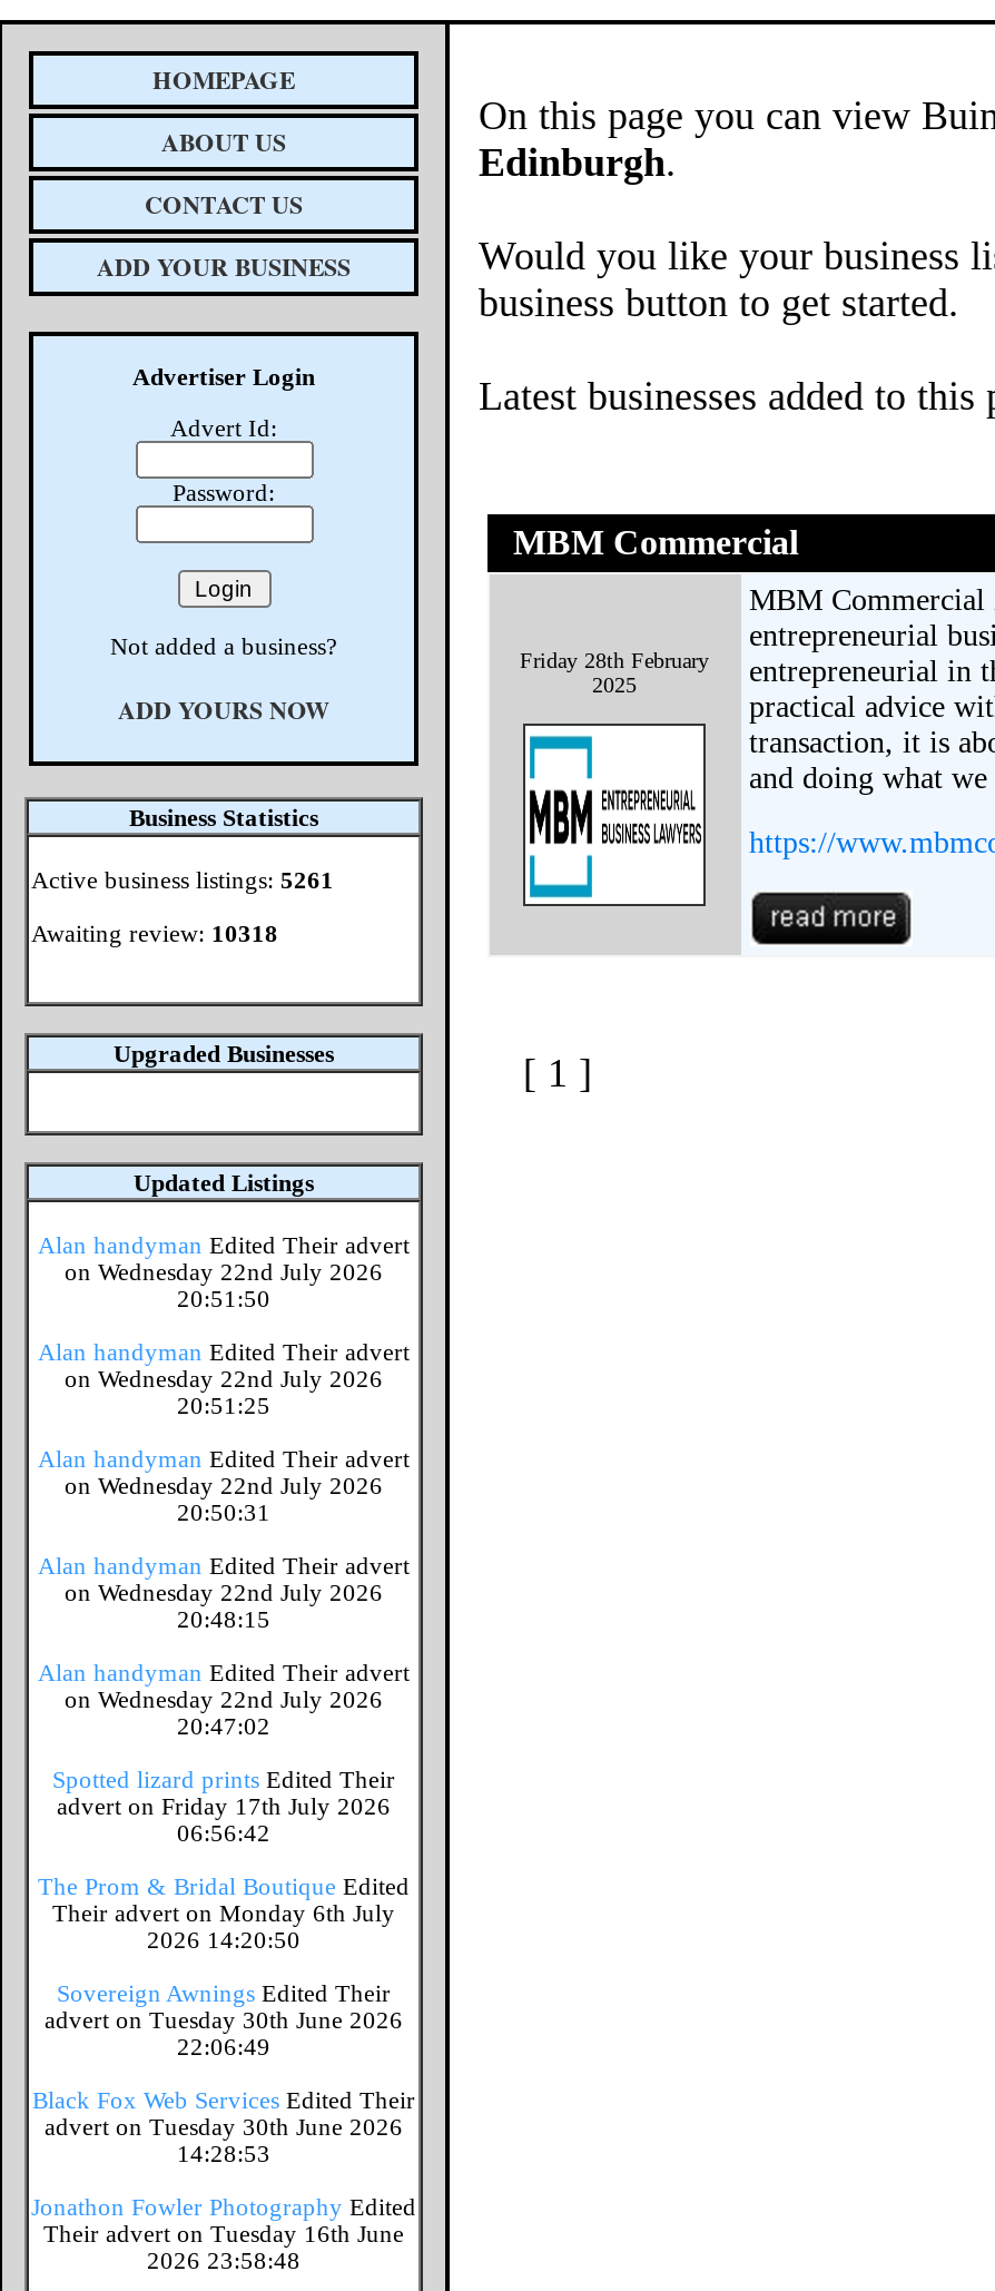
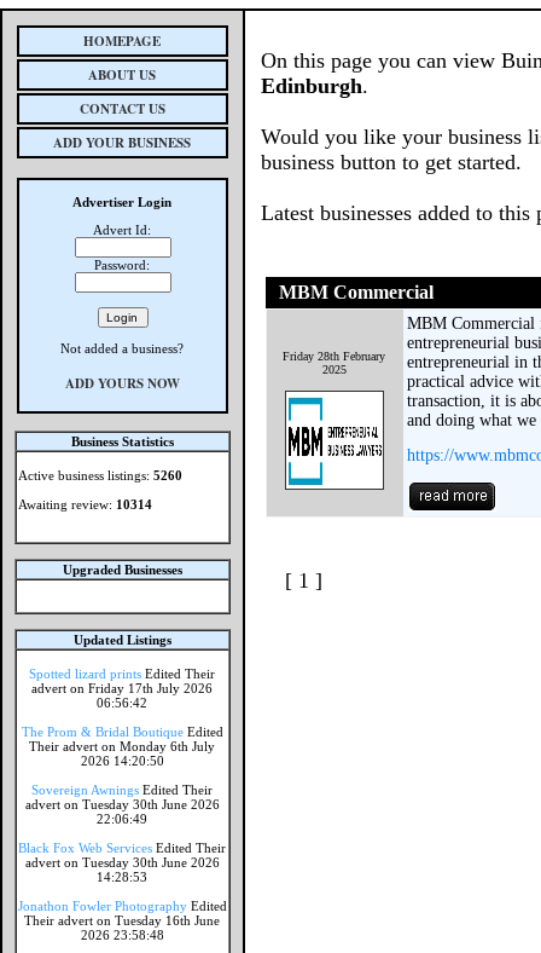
[31,866,334,893] Active business listings: 5261 -> [18,468,182,483] Active business listings: 5260
[31,920,278,946] Awaiting review: 10318 -> [18,497,152,512] Awaiting review: 10314
[38,1231,410,1739] Alan handyman Edited Their advert | on Wednesday 22nd July 2026 | 20:51:50 | Alan handyman Edited Their advert | on Wednesday 22nd July 2026 | 20:51:25 | Alan handyman Edited Their advert | on Wednesday 22nd July 2026 | 20:50:31 | Alan handyman Edited Their advert | on Wednesday 22nd July 2026 | 20:48:15 | Alan handyman Edited Their advert | on Wednesday 22nd July 2026 | 20:47:02 -> none

